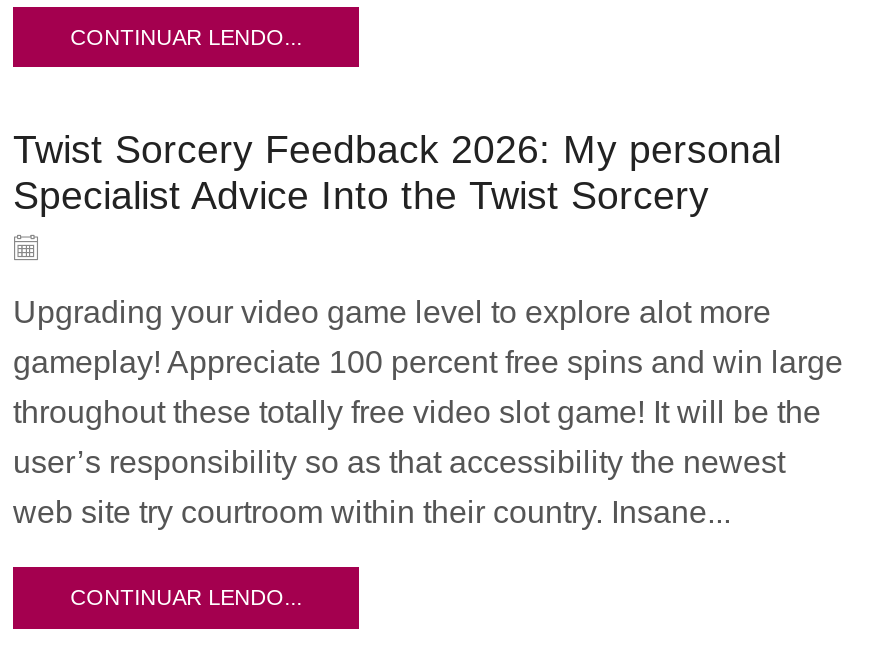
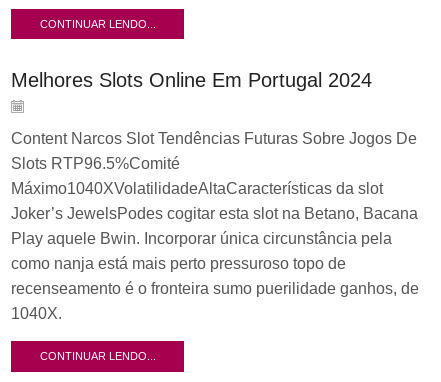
[13,128,843,530] Twist Sorcery Feedback 2026: My personal | Specialist Advice Into the Twist Sorcery | Upgrading your video game level to explore alot more | gameplay! Appreciate 100 percent free spins and win large | throughout these totally free video slot game! It will be the | user’s responsibility so as that accessibility the newest | web site try courtroom within their country. Insane... -> [11,69,419,322] Melhores Slots Online Em Portugal 2024 | Content Narcos Slot Tendências Futuras Sobre Jogos De | Slots RTP96.5%Comité | Máximo1040XVolatilidadeAltaCaracterísticas da slot | Joker’s JewelsPodes cogitar esta slot na Betano, Bacana | Play aquele Bwin. Incorporar única circunstância pela | como nanja está mais perto pressuroso topo de | recenseamento é o fronteira sumo puerilidade ganhos, de | 1040X.

